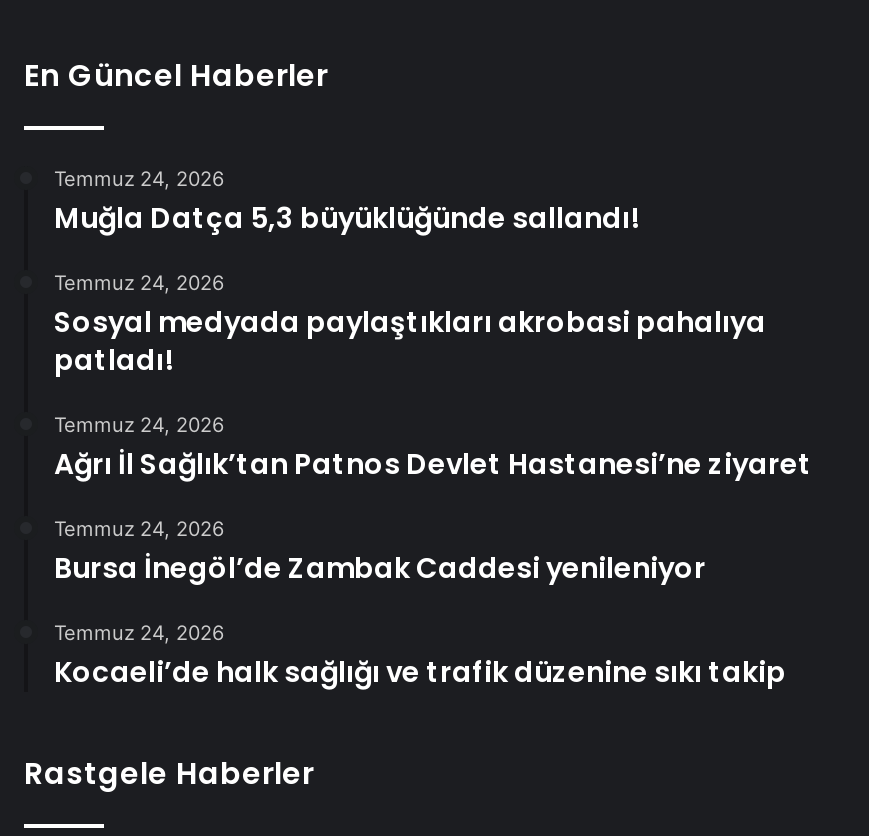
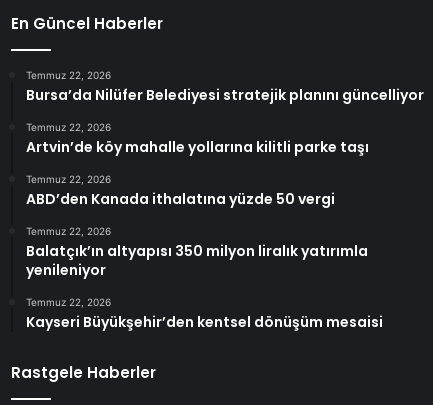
[54,166,638,238] Temmuz 24, 2026 | Muğla Datça 5,3 büyüklüğünde sallandı! -> [26,69,424,105] Temmuz 22, 2026 | Bursa’da Nilüfer Belediyesi stratejik planını güncelliyor
[54,270,766,380] Temmuz 24, 2026 | Sosyal medyada paylaştıkları akrobasi pahalıya | patladı! -> [26,121,369,157] Temmuz 22, 2026 | Artvin’de köy mahalle yollarına kilitli parke taşı
[54,412,812,484] Temmuz 24, 2026 | Ağrı İl Sağlık’tan Patnos Devlet Hastanesi’ne ziyaret -> [26,173,335,209] Temmuz 22, 2026 | ABD’den Kanada ithalatına yüzde 50 vergi
[54,516,706,588] Temmuz 24, 2026 | Bursa İnegöl’de Zambak Caddesi yenileniyor -> [26,225,368,280] Temmuz 22, 2026 | Balatçık’ın altyapısı 350 milyon liralık yatırımla | yenileniyor
[54,620,786,692] Temmuz 24, 2026 | Kocaeli’de halk sağlığı ve trafik düzenine sıkı takip -> [26,296,383,332] Temmuz 22, 2026 | Kayseri Büyükşehir’den kentsel dönüşüm mesaisi

